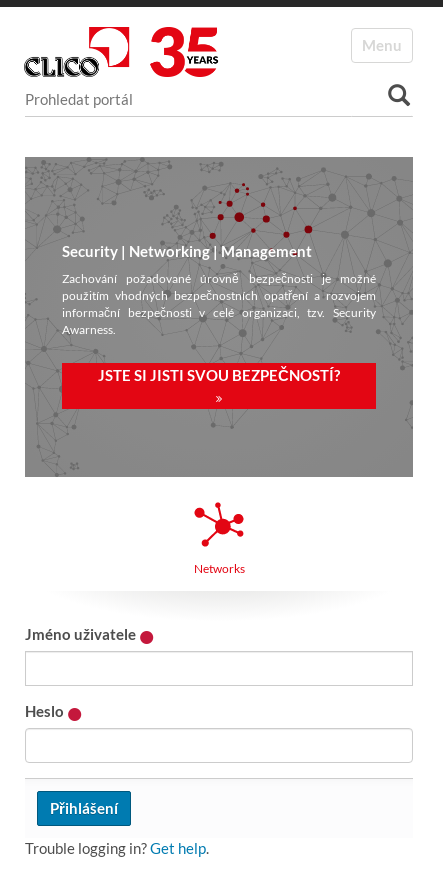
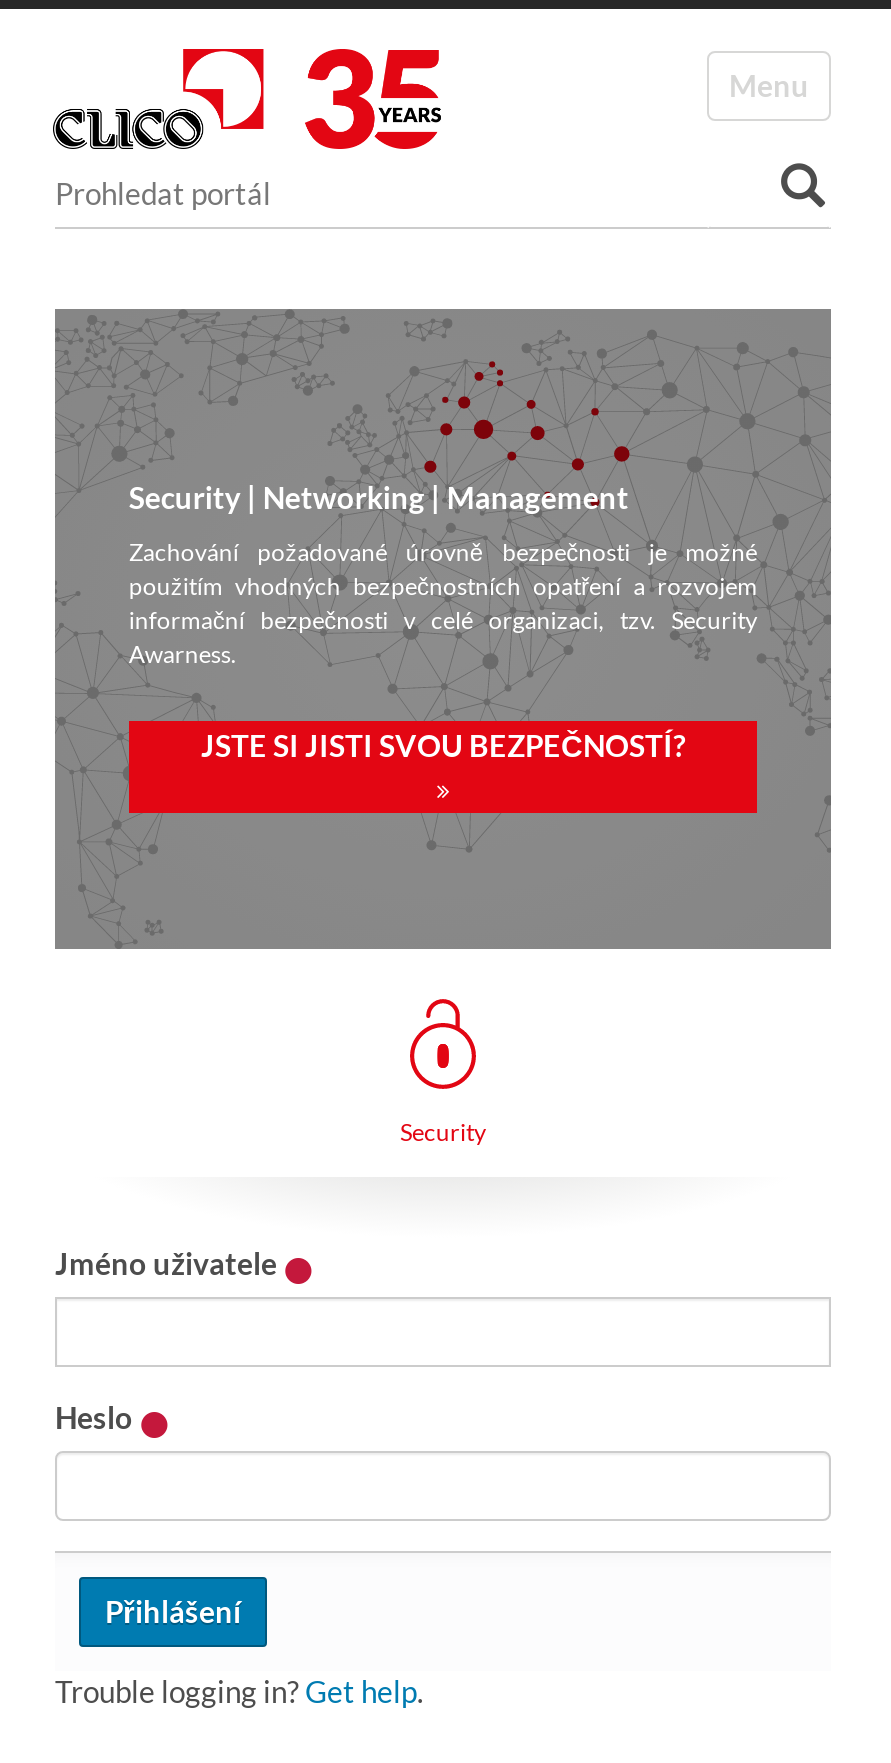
[193,502,245,575] [image] | Networks -> [393,999,491,1146] [image] | Security

